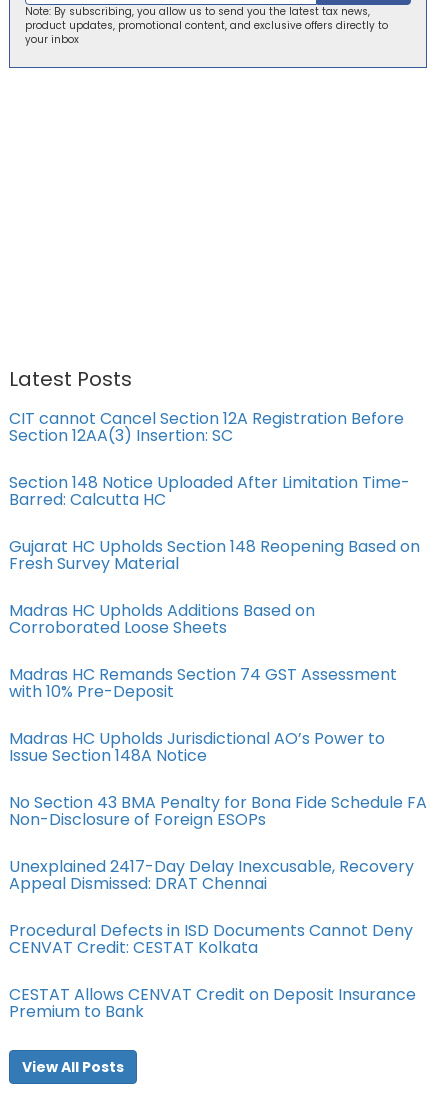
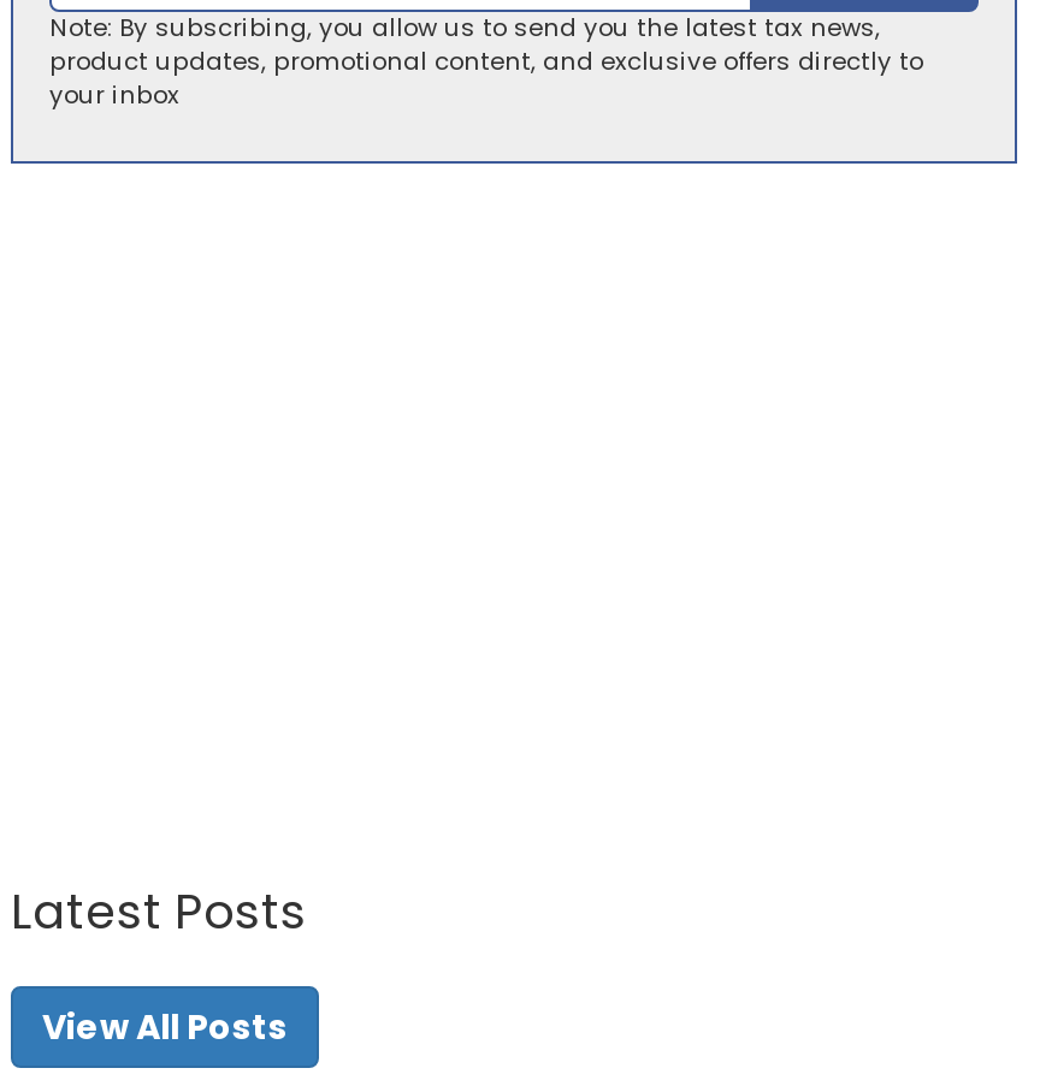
[9,407,427,1023] CIT cannot Cancel Section 12A Registration Before | Section 12AA(3) Insertion: SC | Section 148 Notice Uploaded After Limitation Time- | Barred: Calcutta HC | Gujarat HC Upholds Section 148 Reopening Based on | Fresh Survey Material | Madras HC Upholds Additions Based on | Corroborated Loose Sheets | Madras HC Remands Section 74 GST Assessment | with 10% Pre-Deposit | Madras HC Upholds Jurisdictional AO’s Power to | Issue Section 148A Notice | No Section 43 BMA Penalty for Bona Fide Schedule FA | Non-Disclosure of Foreign ESOPs | Unexplained 2417-Day Delay Inexcusable, Recovery | Appeal Dismissed: DRAT Chennai | Procedural Defects in ISD Documents Cannot Deny | CENVAT Credit: CESTAT Kolkata | CESTAT Allows CENVAT Credit on Deposit Insurance | Premium to Bank -> none

